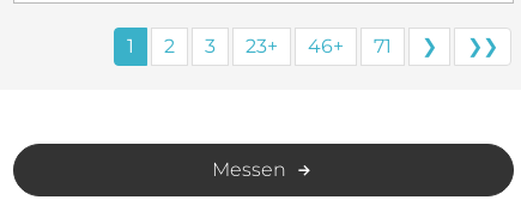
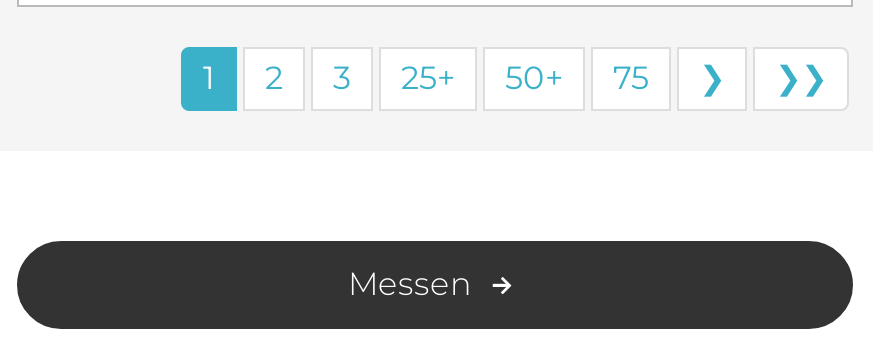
[246,35,278,57] 23+ -> [401,60,455,98] 25+
[308,35,344,57] 46+ -> [505,60,563,98] 50+
[374,35,392,57] 71 -> [613,60,649,98] 75

